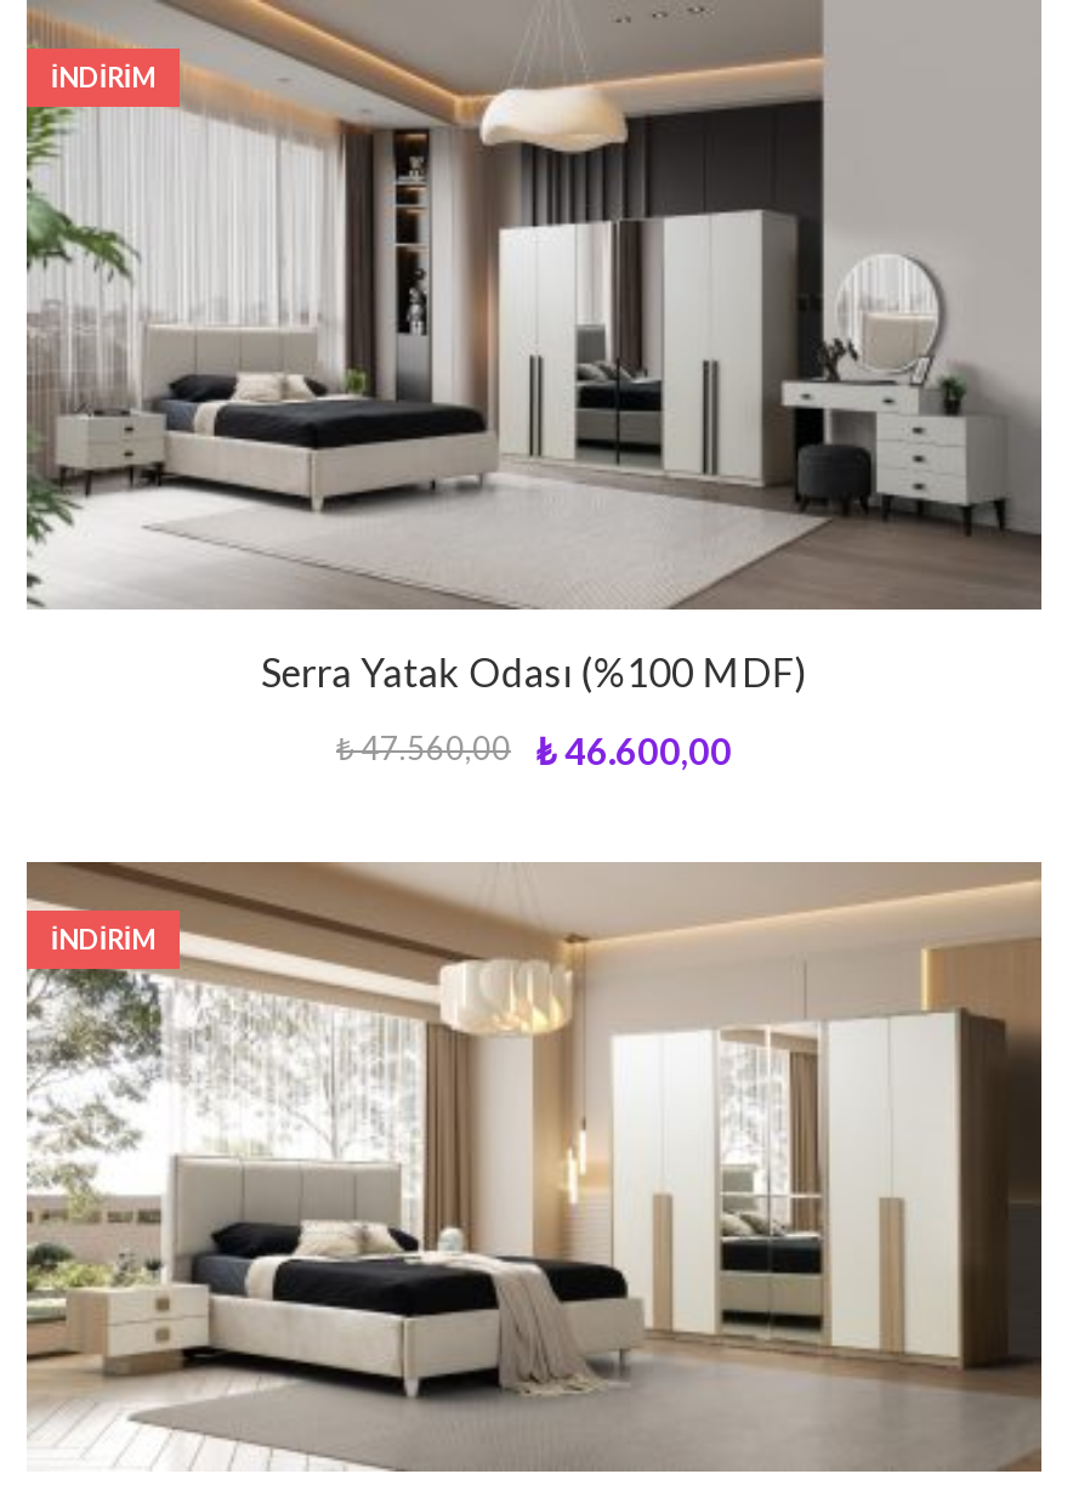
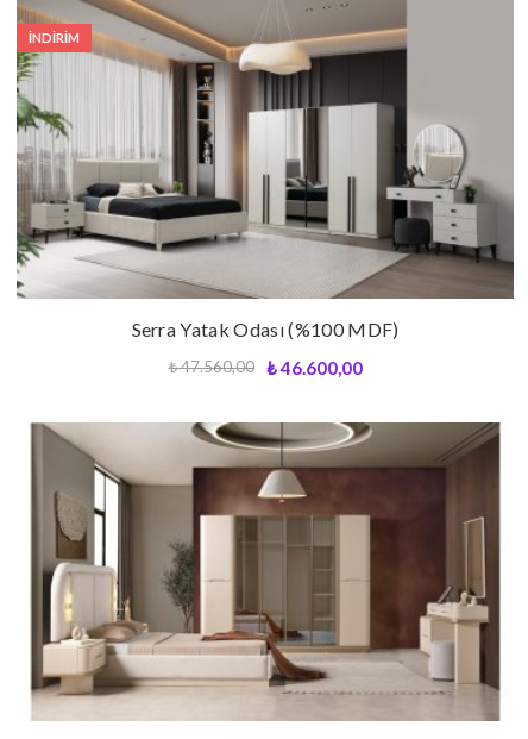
[24,860,1044,1474] [image] -> [17,422,514,721] [image]
[51,923,155,955] İNDIRIM -> none

